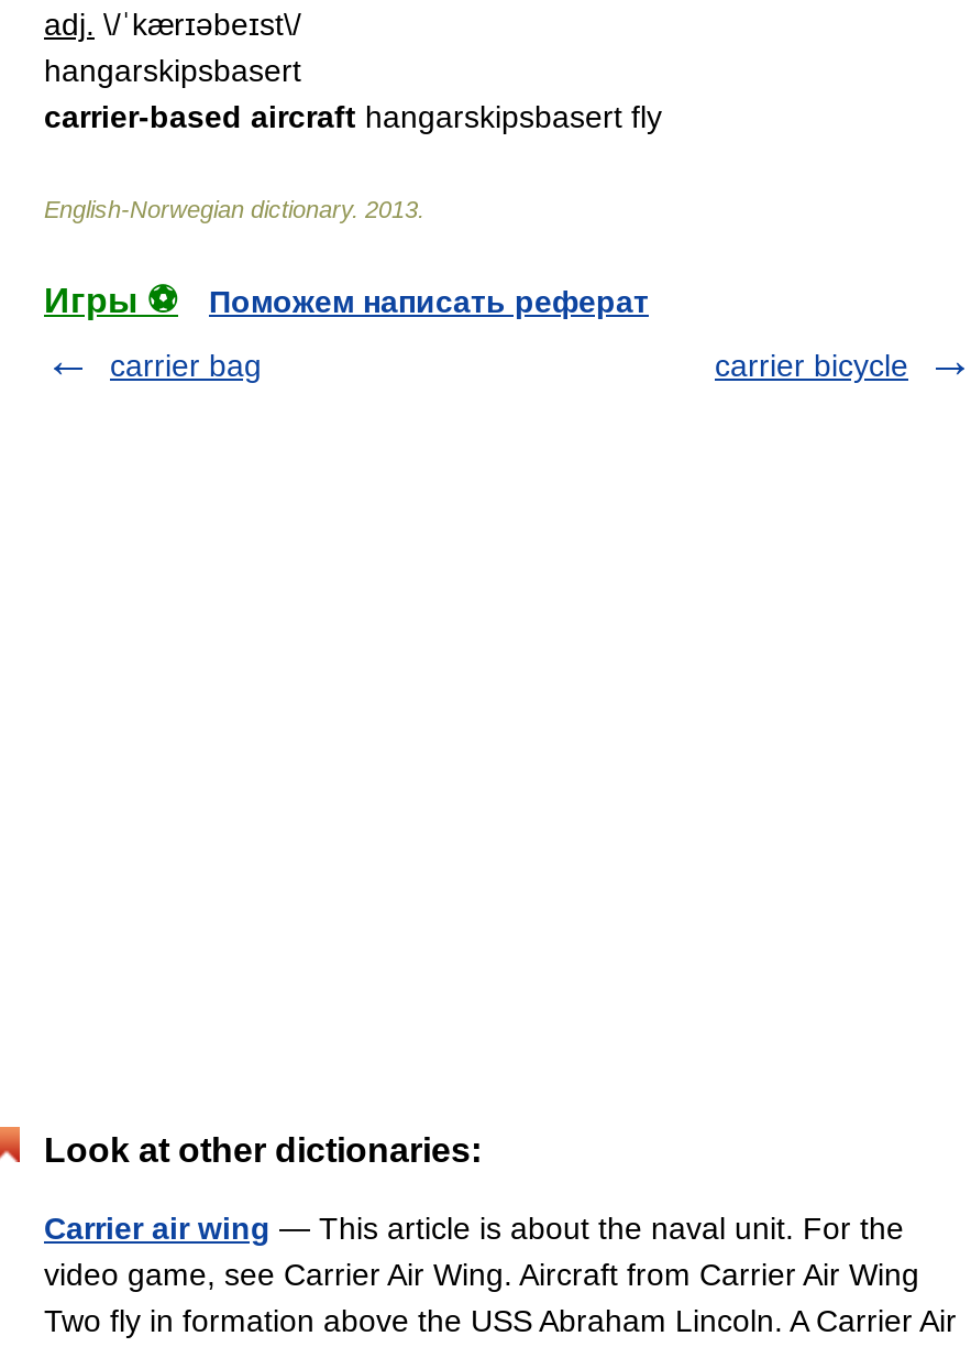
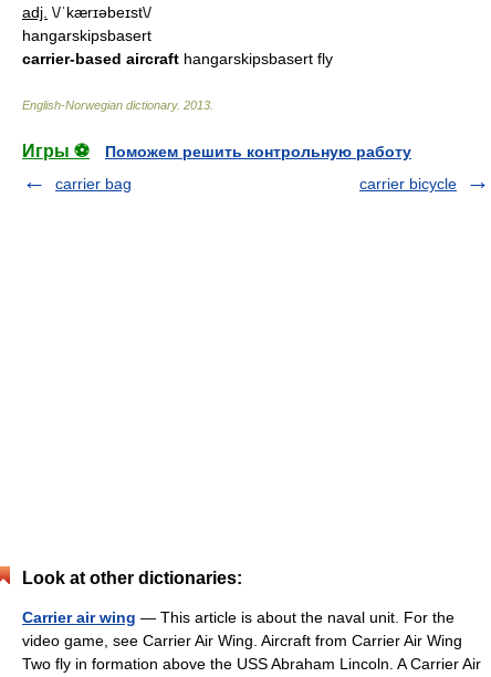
[209,284,649,319] Поможем написать реферат -> [105,143,411,160] Поможем решить контрольную работу

